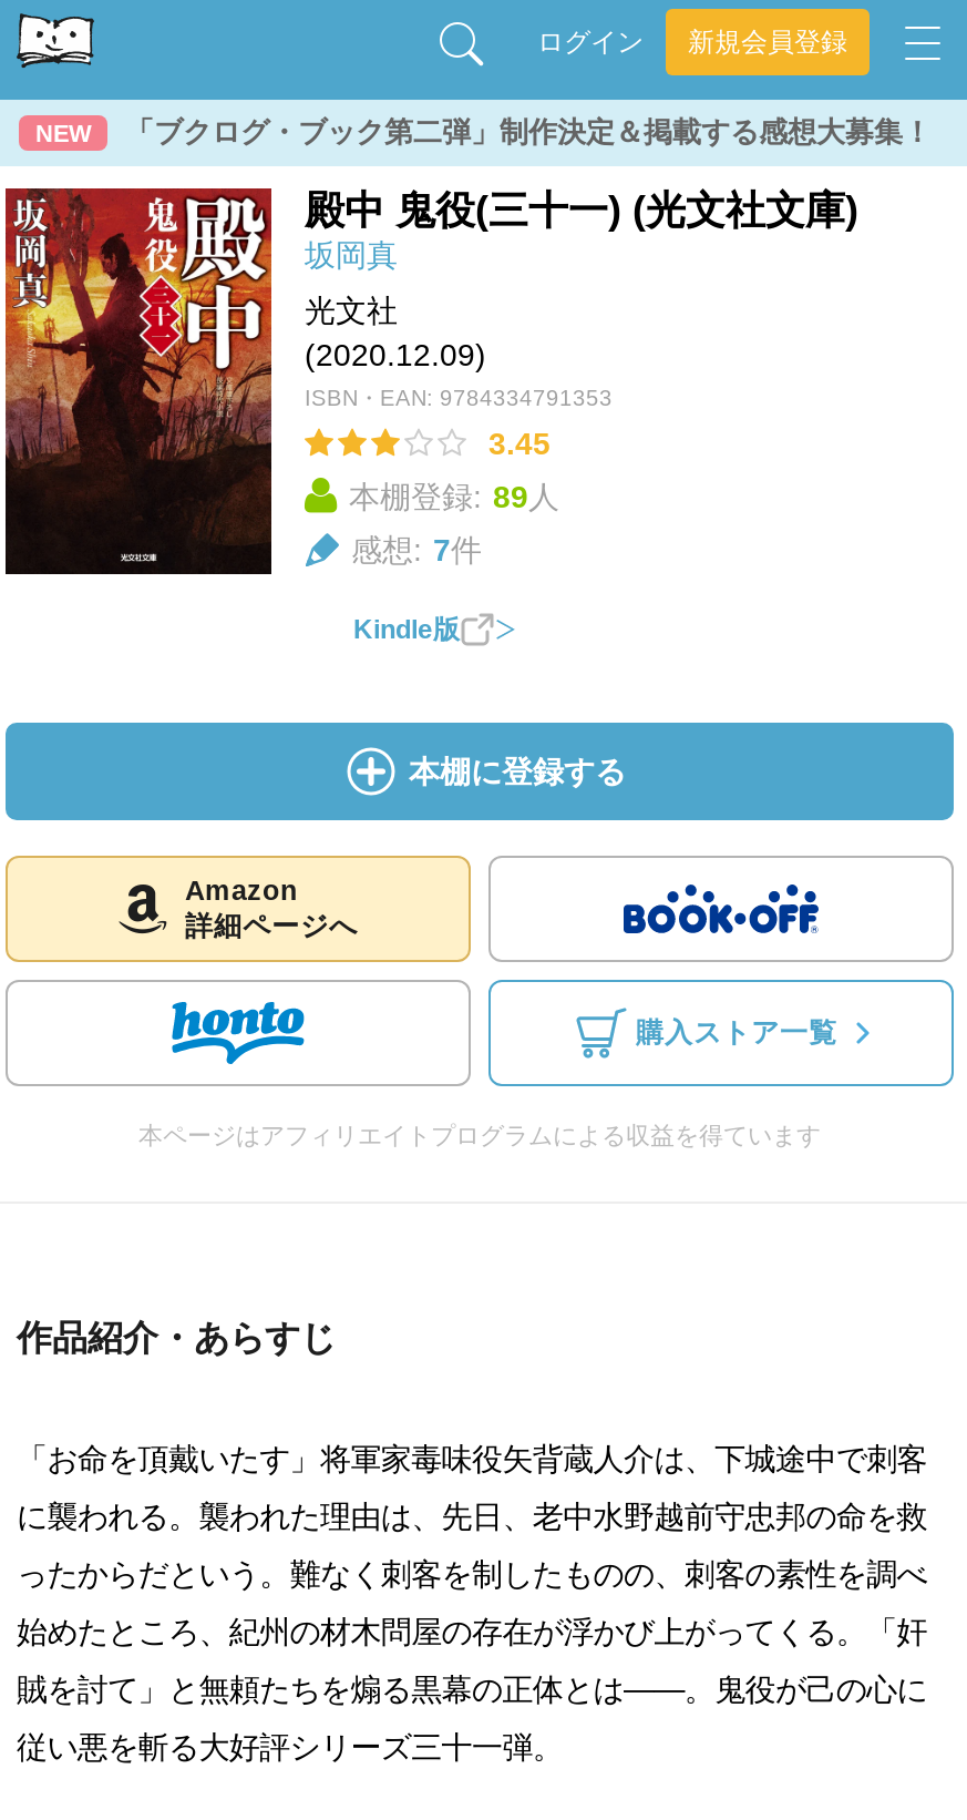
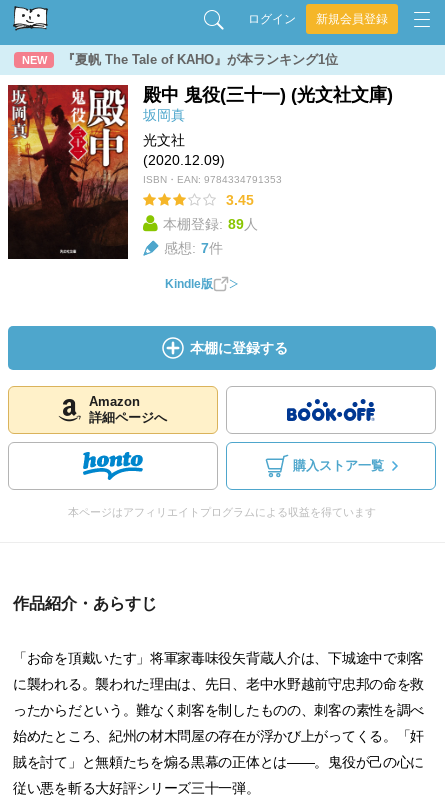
[125,115,932,149] 「ブクログ・ブック第二弾」制作決定＆掲載する感想大募集！ -> [62,52,338,67] 『夏帆 The Tale of KAHO』が本ランキング1位

